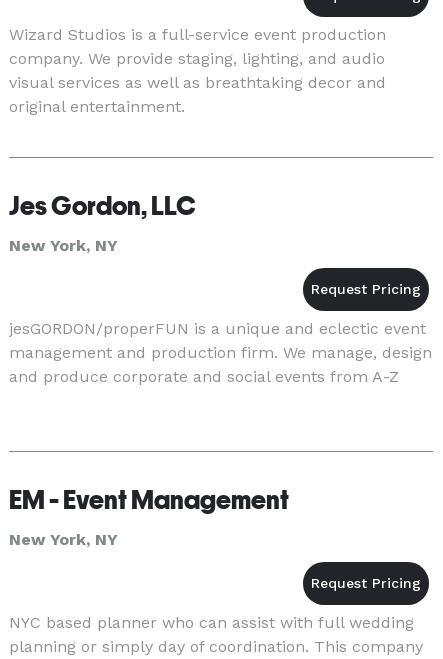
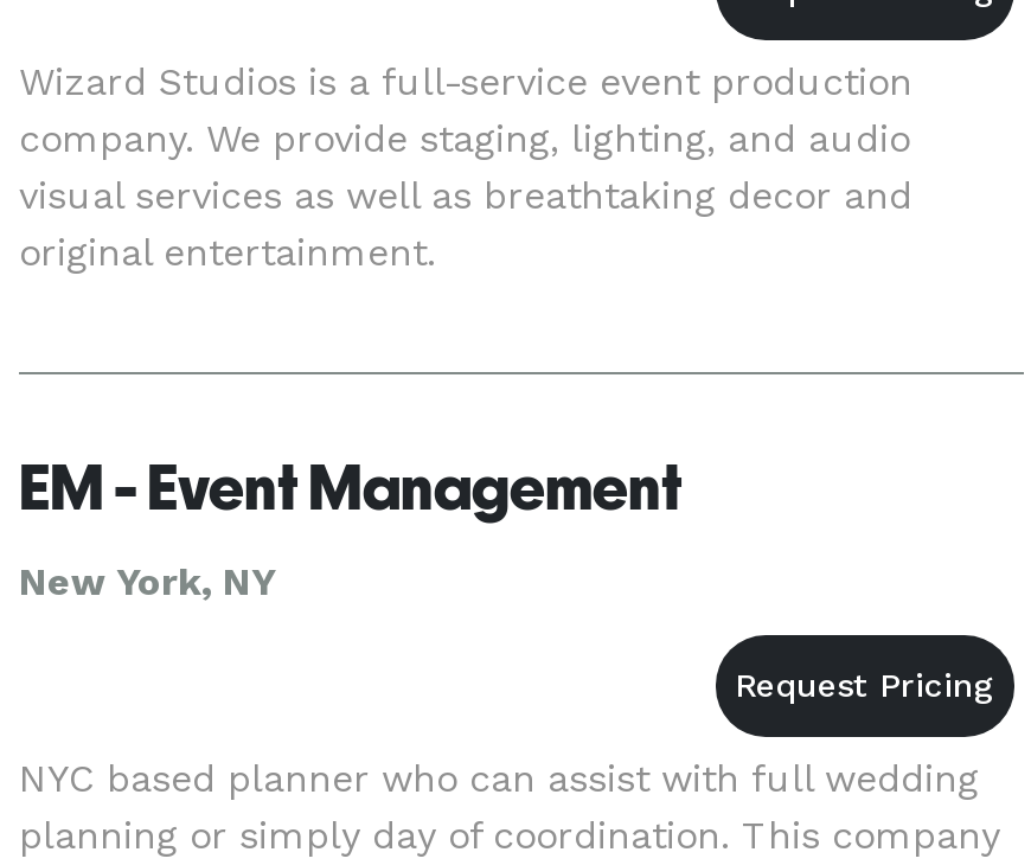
[9,191,196,255] Jes Gordon, LLC | New York, NY -> none
[9,319,432,386] jesGORDON/properFUN is a unique and eclectic event | management and production firm. We manage, design | and produce corporate and social events from A-Z -> none

